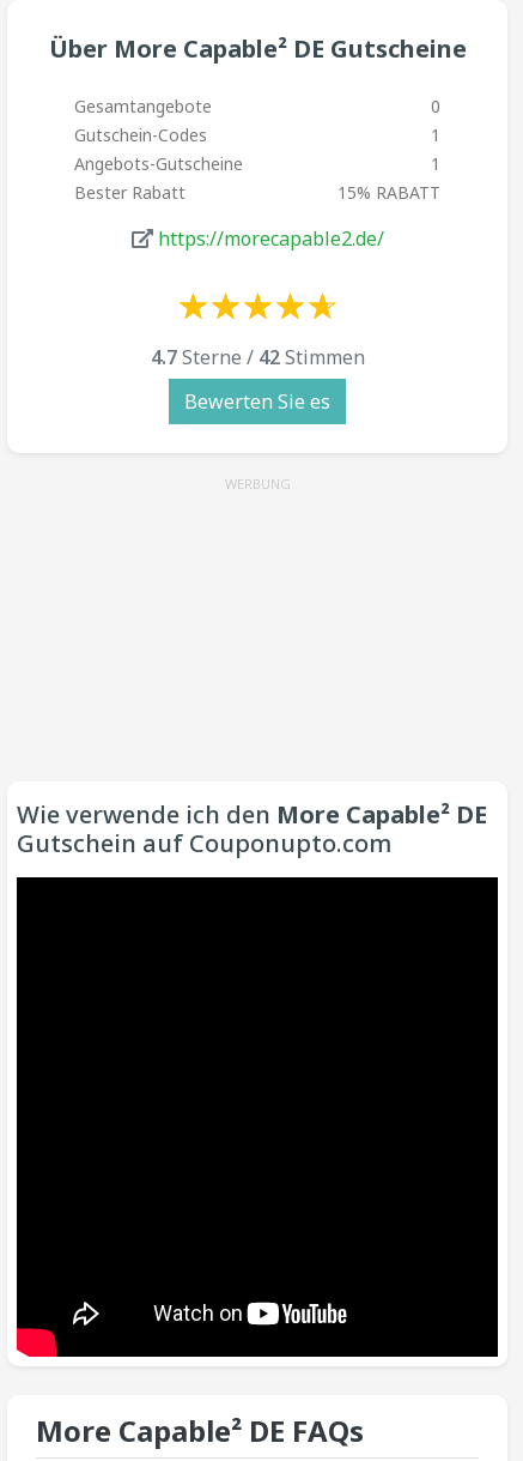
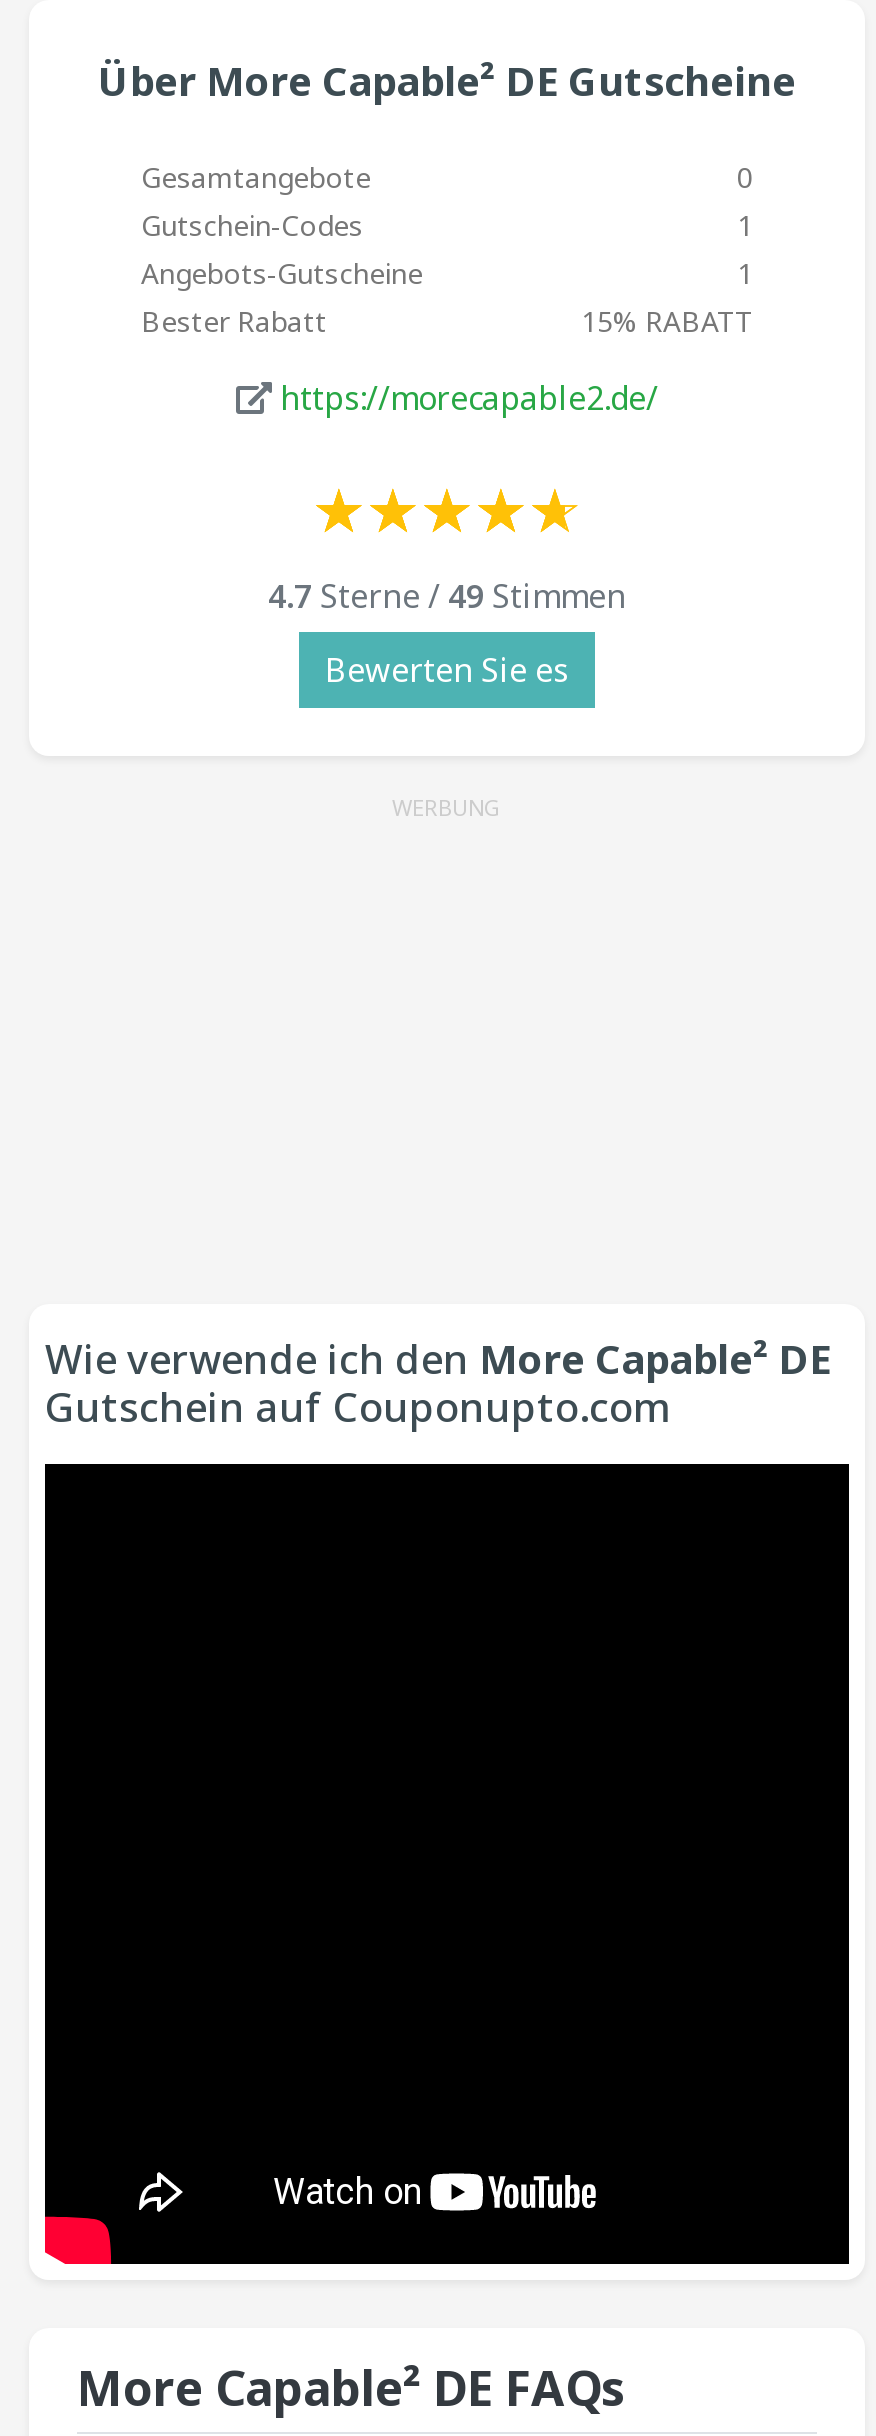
[150,344,364,371] 4.7 Sterne / 42 Stimmen -> [268,575,626,619] 4.7 Sterne / 49 Stimmen

